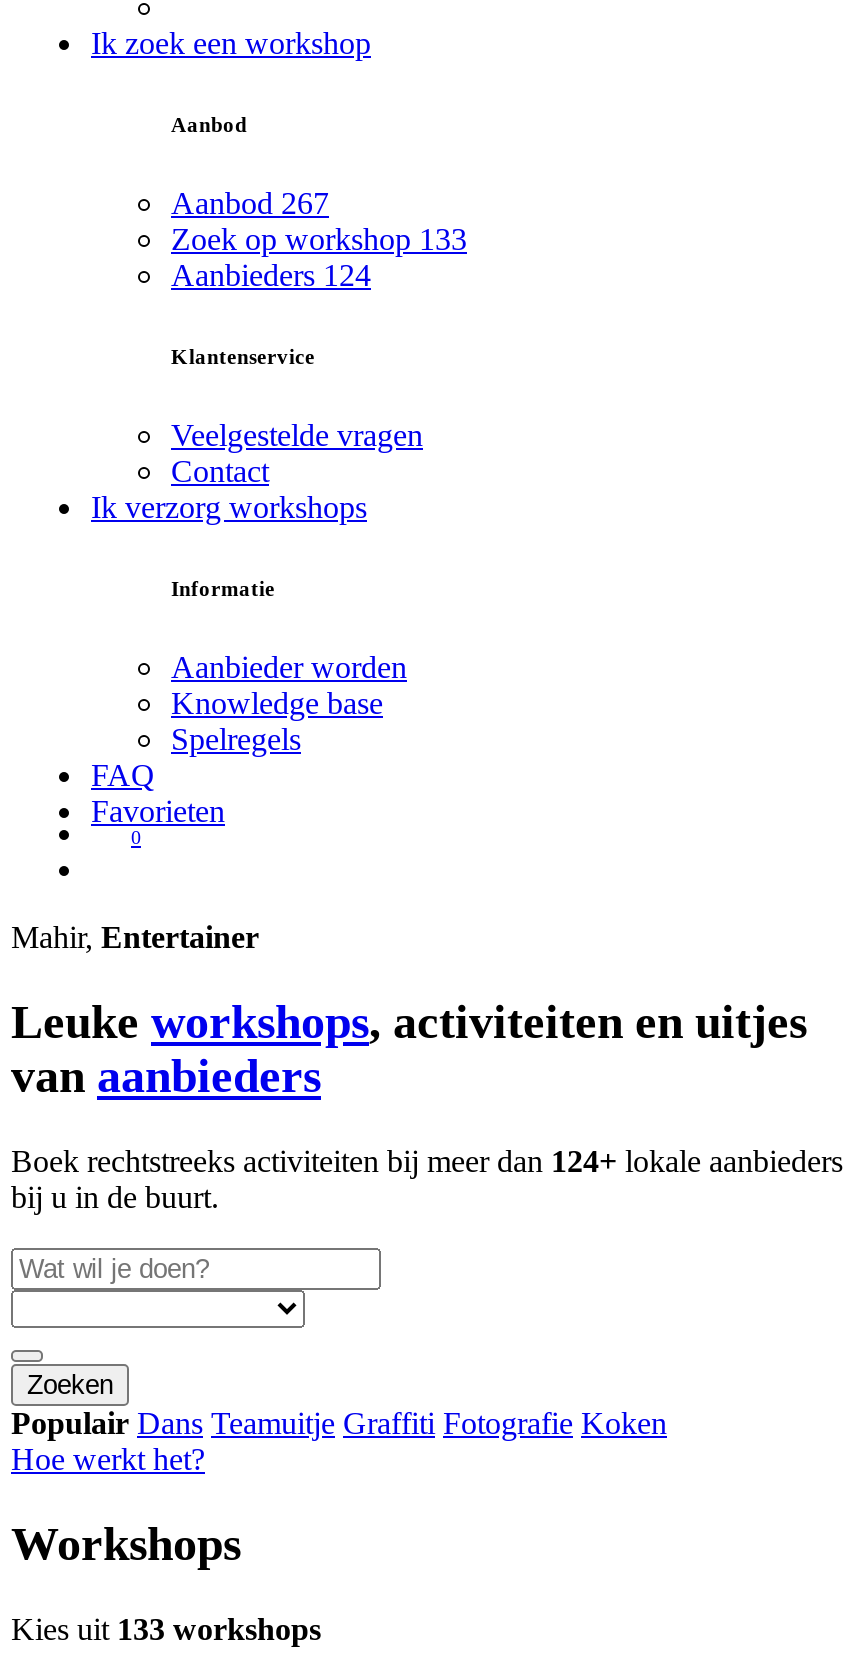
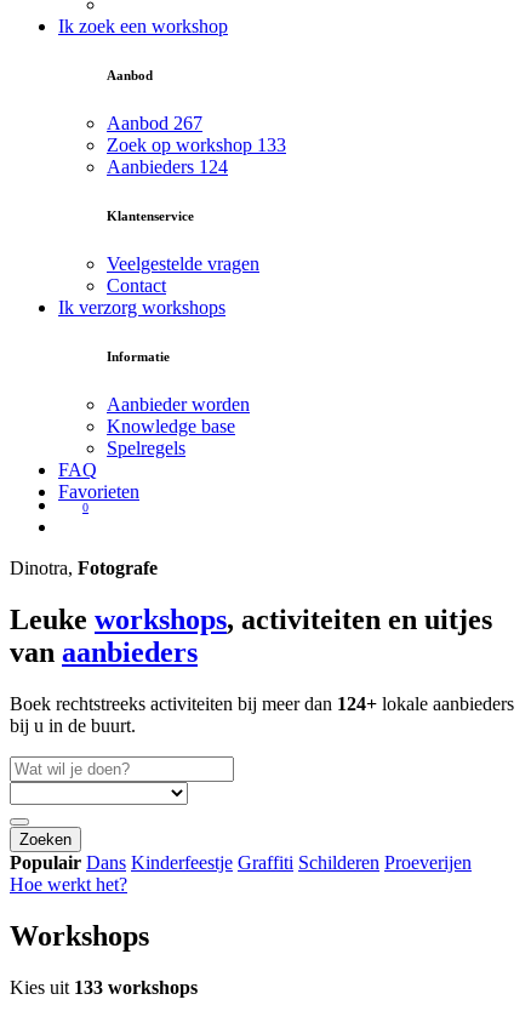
[11,920,259,954] Mahir, Entertainer -> [10,558,158,578] Dinotra, Fotografe
[11,1406,667,1440] Populair Dans Teamuitje Graffiti Fotografie Koken -> [10,852,472,873] Populair Dans Kinderfeestje Graffiti Schilderen Proeverijen

